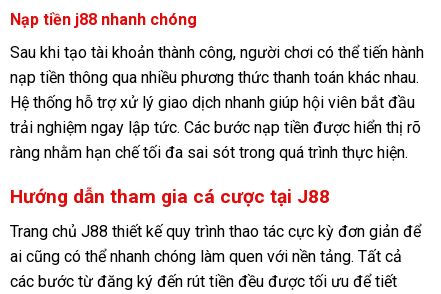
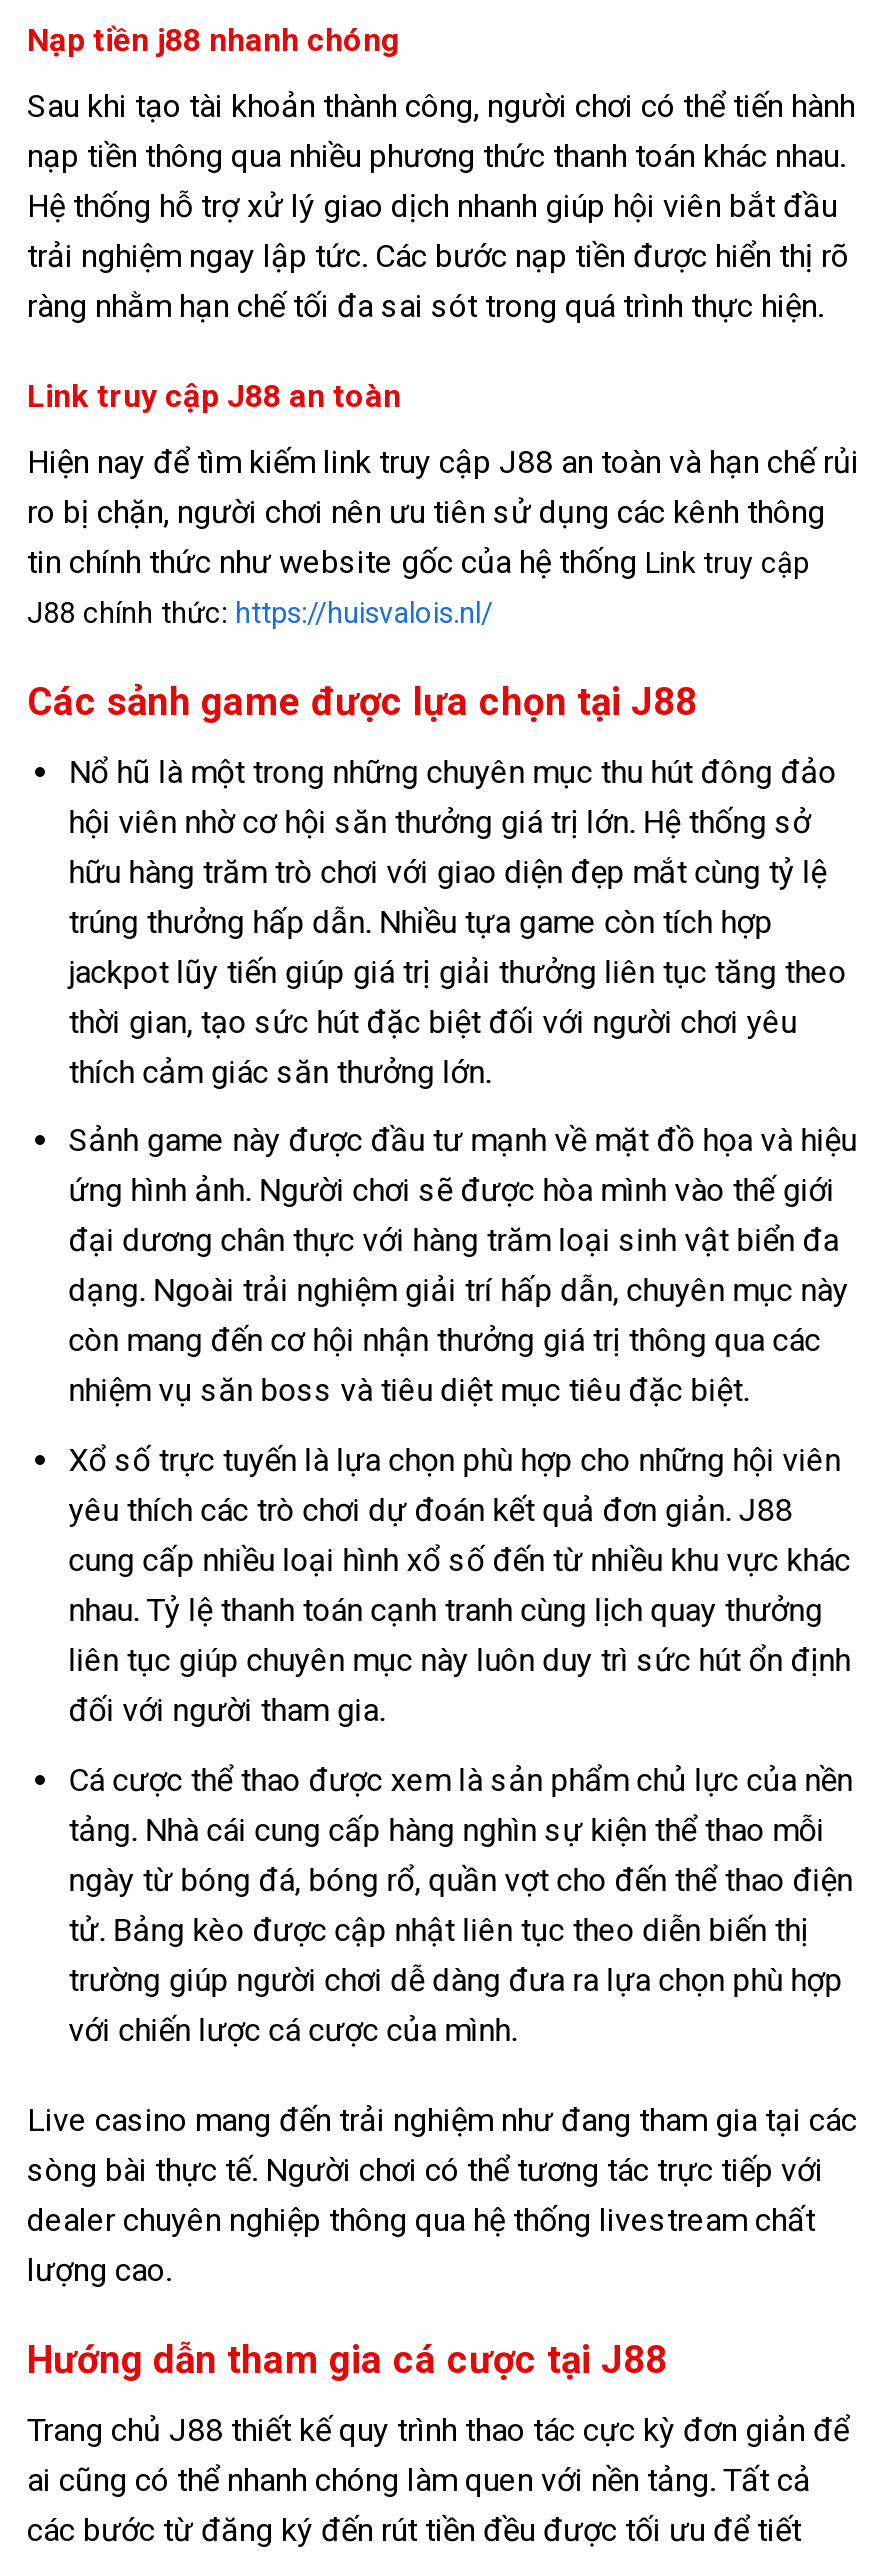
none -> [27,378,859,2290] Link truy cập J88 an toàn | Hiện nay để tìm kiếm link truy cập J88 an toàn và hạn chế rủi | ro bị chặn, người chơi nên ưu tiên sử dụng các kênh thông | tin chính thức như website gốc của hệ thống Link truy cập | J88 chính thức: https://huisvalois.nl/ | Các sảnh game được lựa chọn tại J88 | Nổ hũ là một trong những chuyên mục thu hút đông đảo | hội viên nhờ cơ hội săn thưởng giá trị lớn. Hệ thống sở | hữu hàng trăm trò chơi với giao diện đẹp mắt cùng tỷ lệ | trúng thưởng hấp dẫn. Nhiều tựa game còn tích hợp | jackpot lũy tiến giúp giá trị giải thưởng liên tục tăng theo | thời gian, tạo sức hút đặc biệt đối với người chơi yêu | thích cảm giác săn thưởng lớn. | Sảnh game này được đầu tư mạnh về mặt đồ họa và hiệu | ứng hình ảnh. Người chơi sẽ được hòa mình vào thế giới | đại dương chân thực với hàng trăm loại sinh vật biển đa | dạng. Ngoài trải nghiệm giải trí hấp dẫn, chuyên mục này | còn mang đến cơ hội nhận thưởng giá trị thông qua các | nhiệm vụ săn boss và tiêu diệt mục tiêu đặc biệt. | Xổ số trực tuyến là lựa chọn phù hợp cho những hội viên | yêu thích các trò chơi dự đoán kết quả đơn giản. J88 | cung cấp nhiều loại hình xổ số đến từ nhiều khu vực khác | nhau. Tỷ lệ thanh toán cạnh tranh cùng lịch quay thưởng | liên tục giúp chuyên mục này luôn duy trì sức hút ổn định | đối với người tham gia. | Cá cược thể thao được xem là sản phẩm chủ lực của nền | tảng. Nhà cái cung cấp hàng nghìn sự kiện thể thao mỗi | ngày từ bóng đá, bóng rổ, quần vợt cho đến thể thao điện | tử. Bảng kèo được cập nhật liên tục theo diễn biến thị | trường giúp người chơi dễ dàng đưa ra lựa chọn phù hợp | với chiến lược cá cược của mình. | Live casino mang đến trải nghiệm như đang tham gia tại các | sòng bài thực tế. Người chơi có thể tương tác trực tiếp với | dealer chuyên nghiệp thông qua hệ thống livestream chất | lượng cao.

